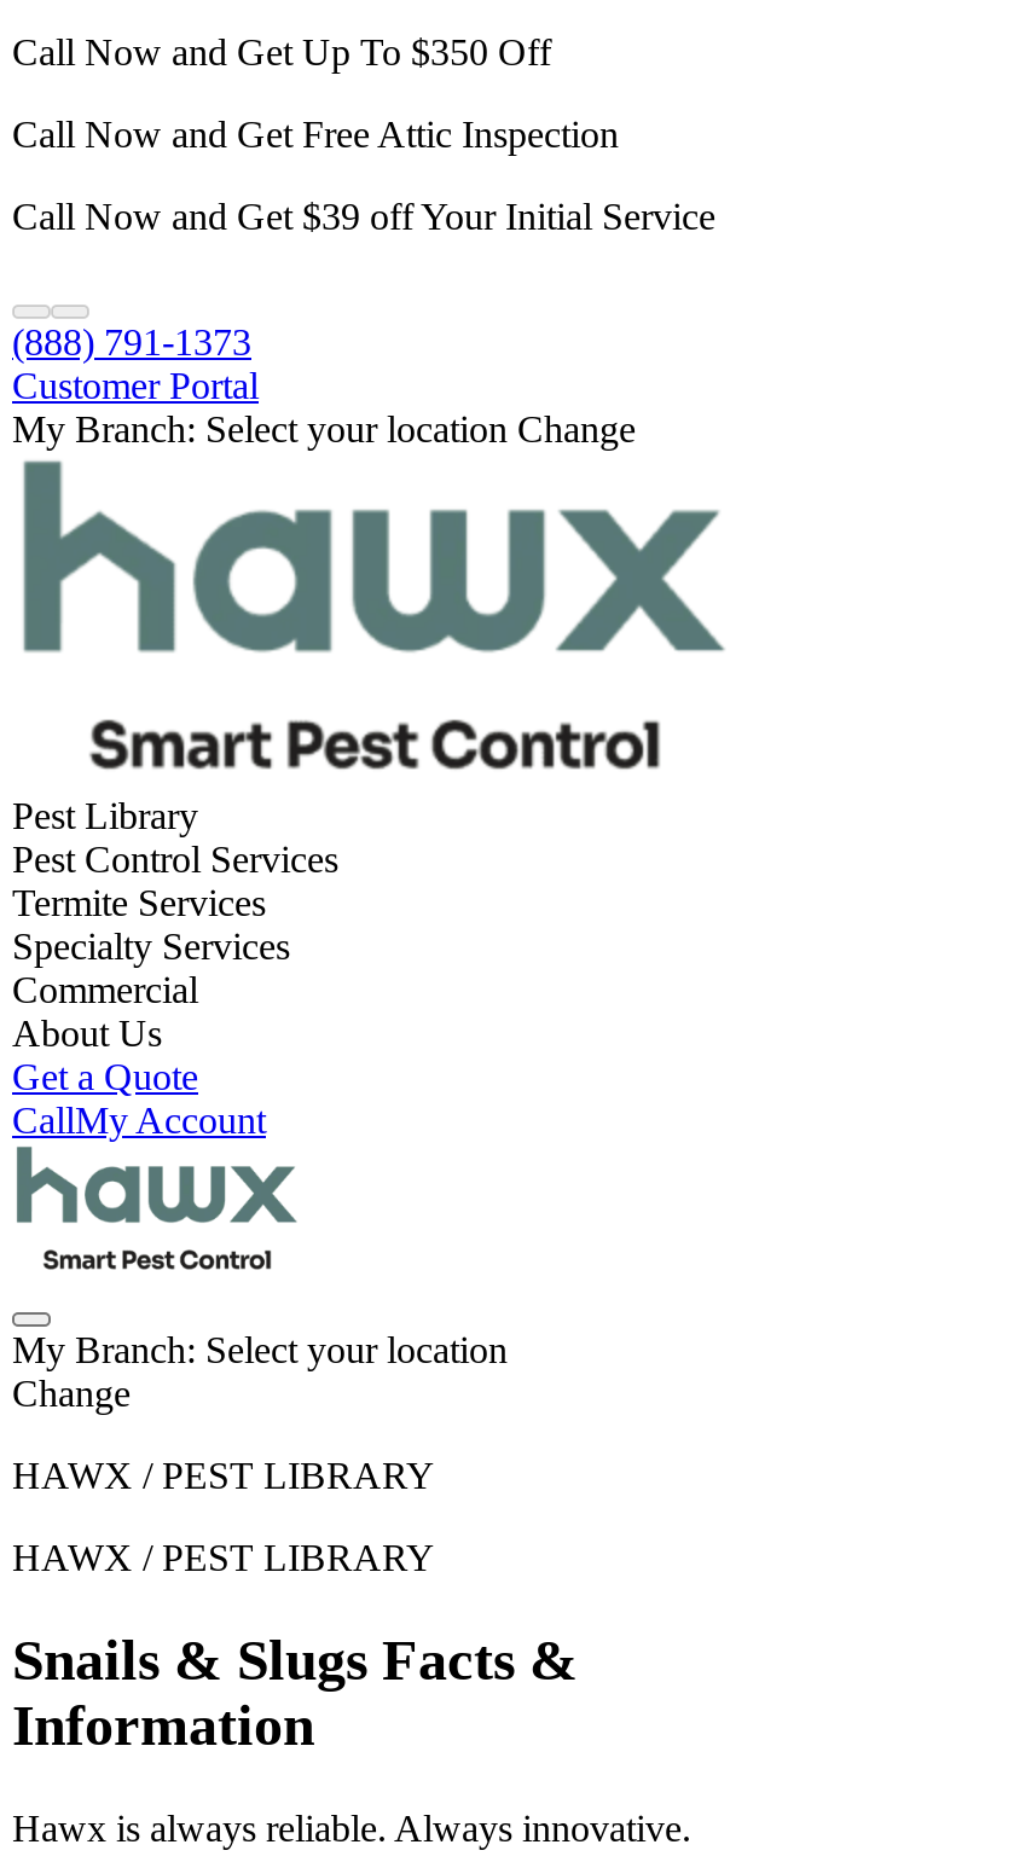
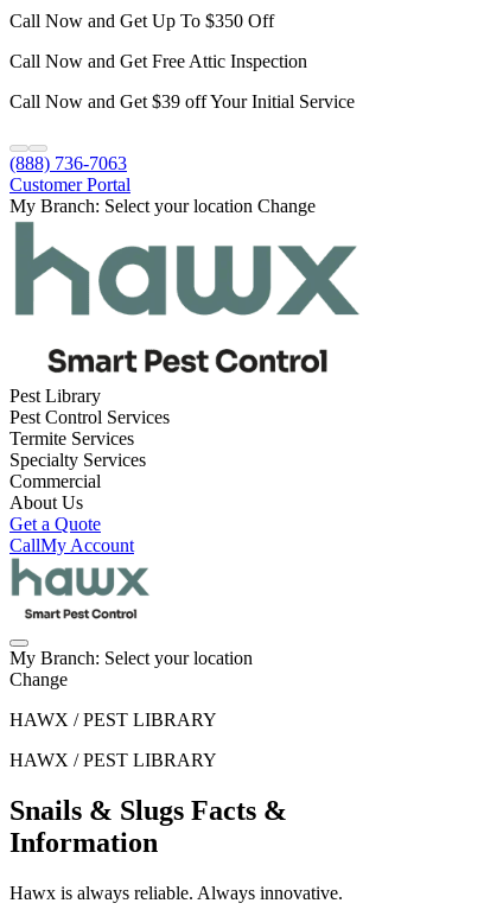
[12,321,251,362] (888) 791-1373 -> [9,153,127,173] (888) 736-7063

